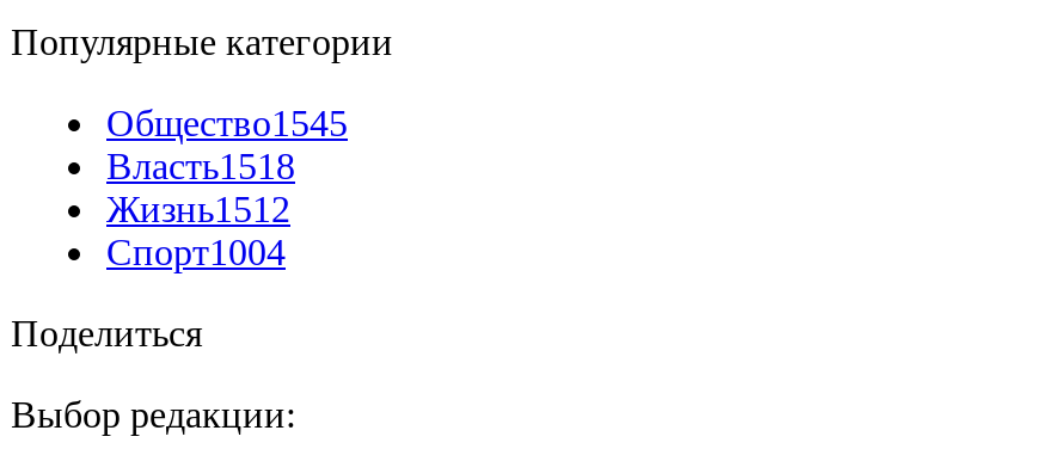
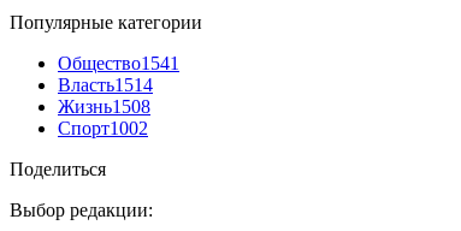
[106,102,348,143] Общество1545 -> [58,53,179,73] Общество1541
[106,145,295,186] Власть1518 -> [58,74,153,95] Власть1514
[106,188,290,229] Жизнь1512 -> [58,96,150,116] Жизнь1508
[106,231,286,272] Спорт1004 -> [58,118,148,138] Спорт1002

